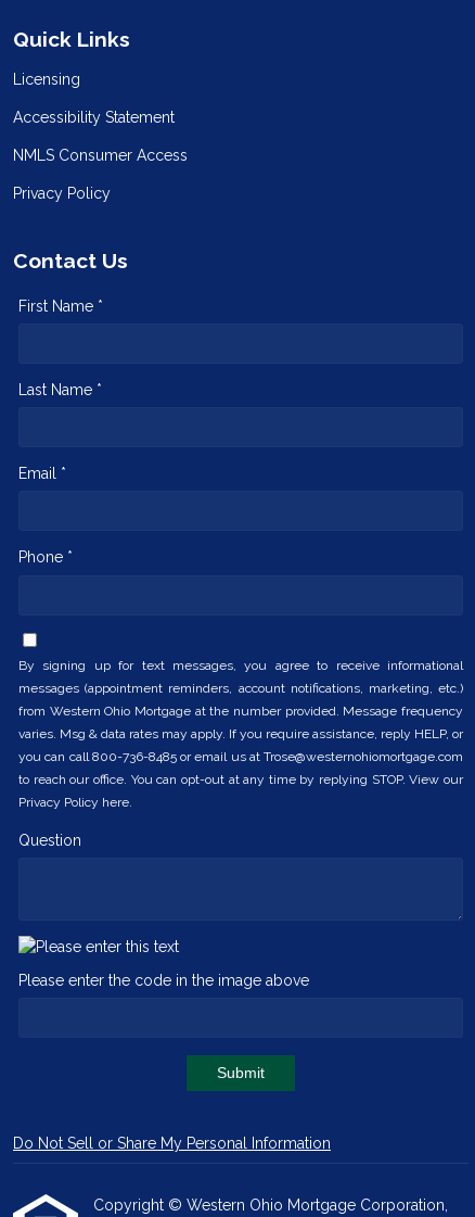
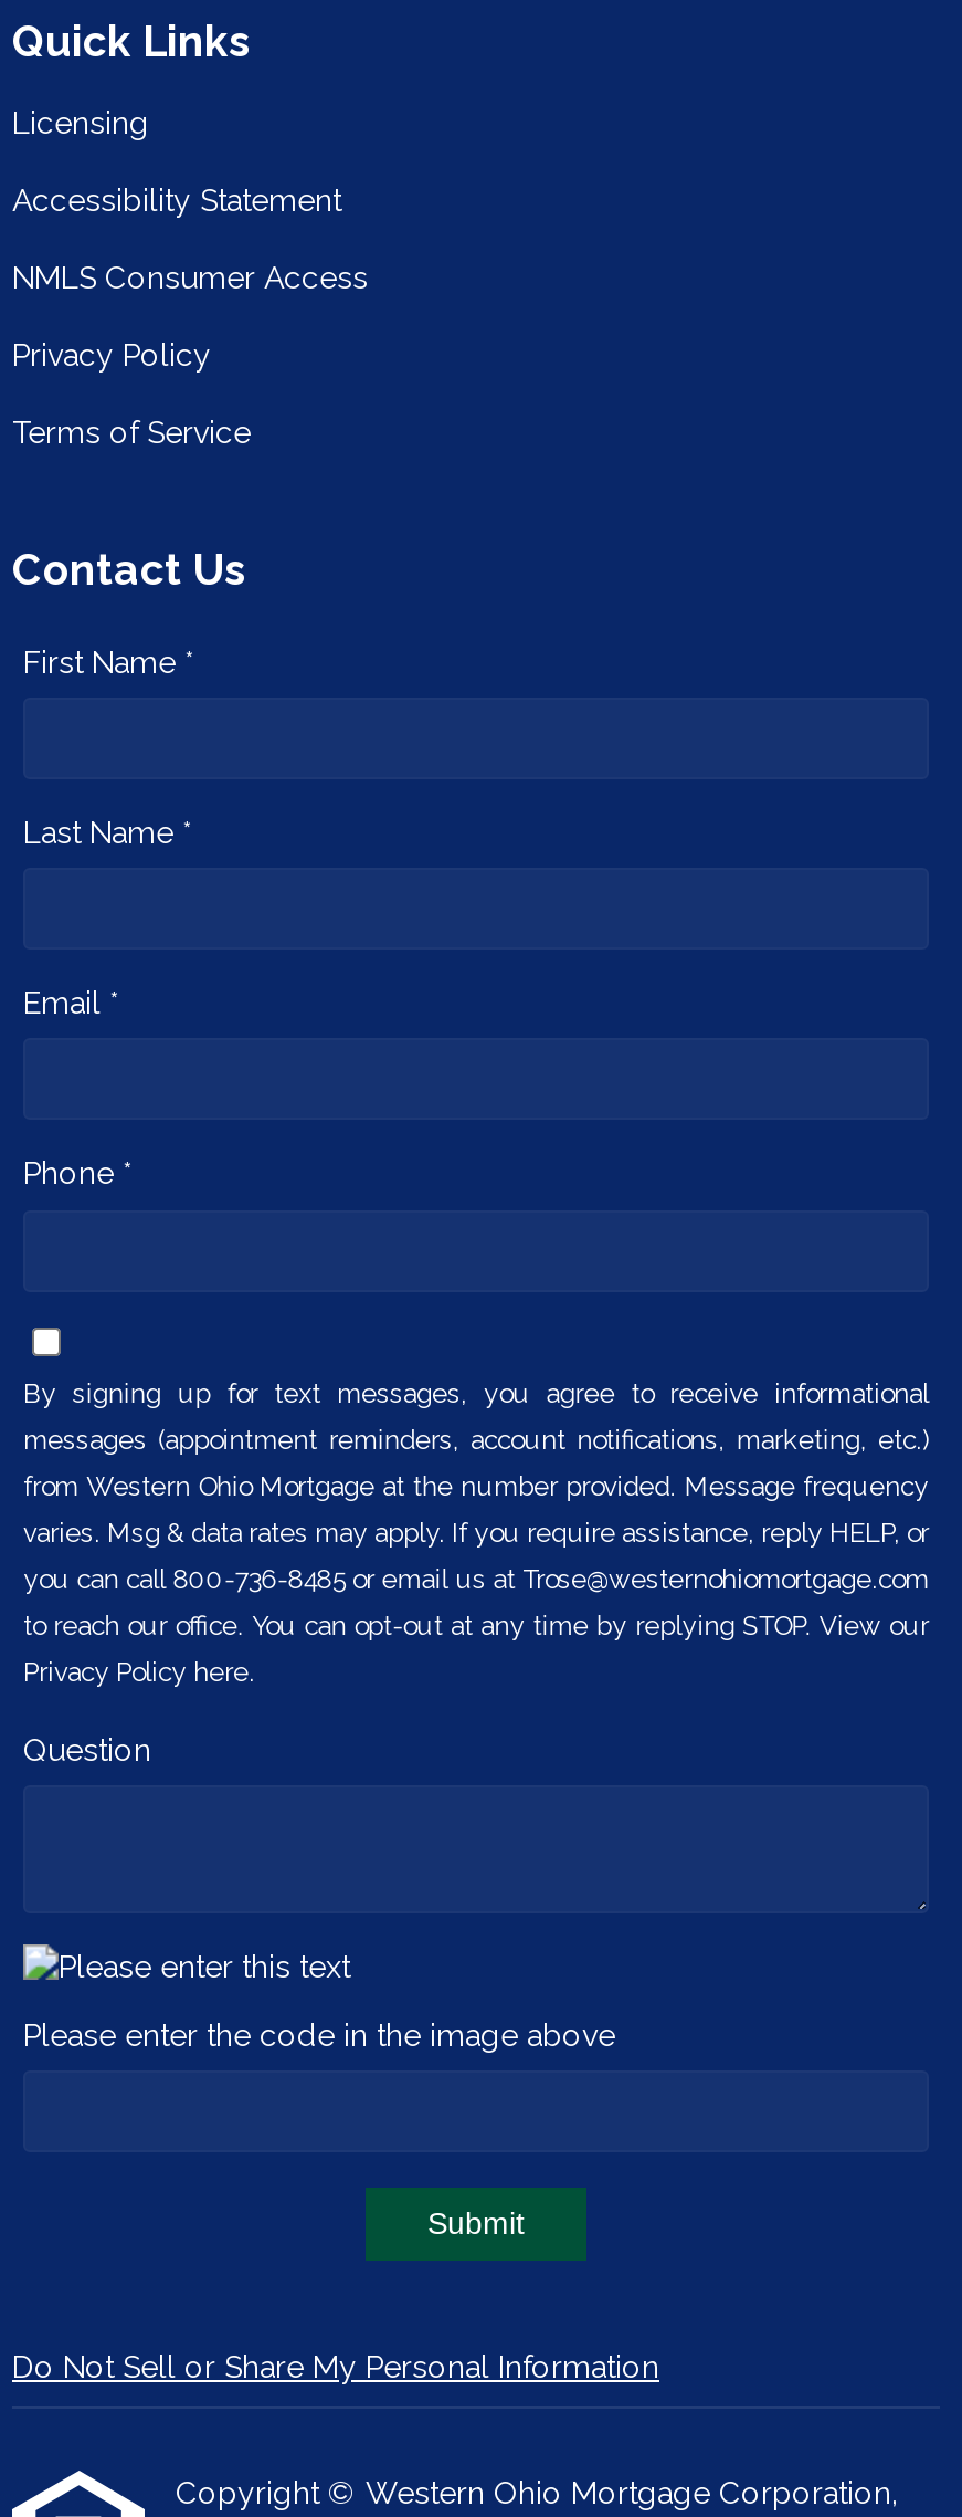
none -> [12,414,251,450] Terms of Service

